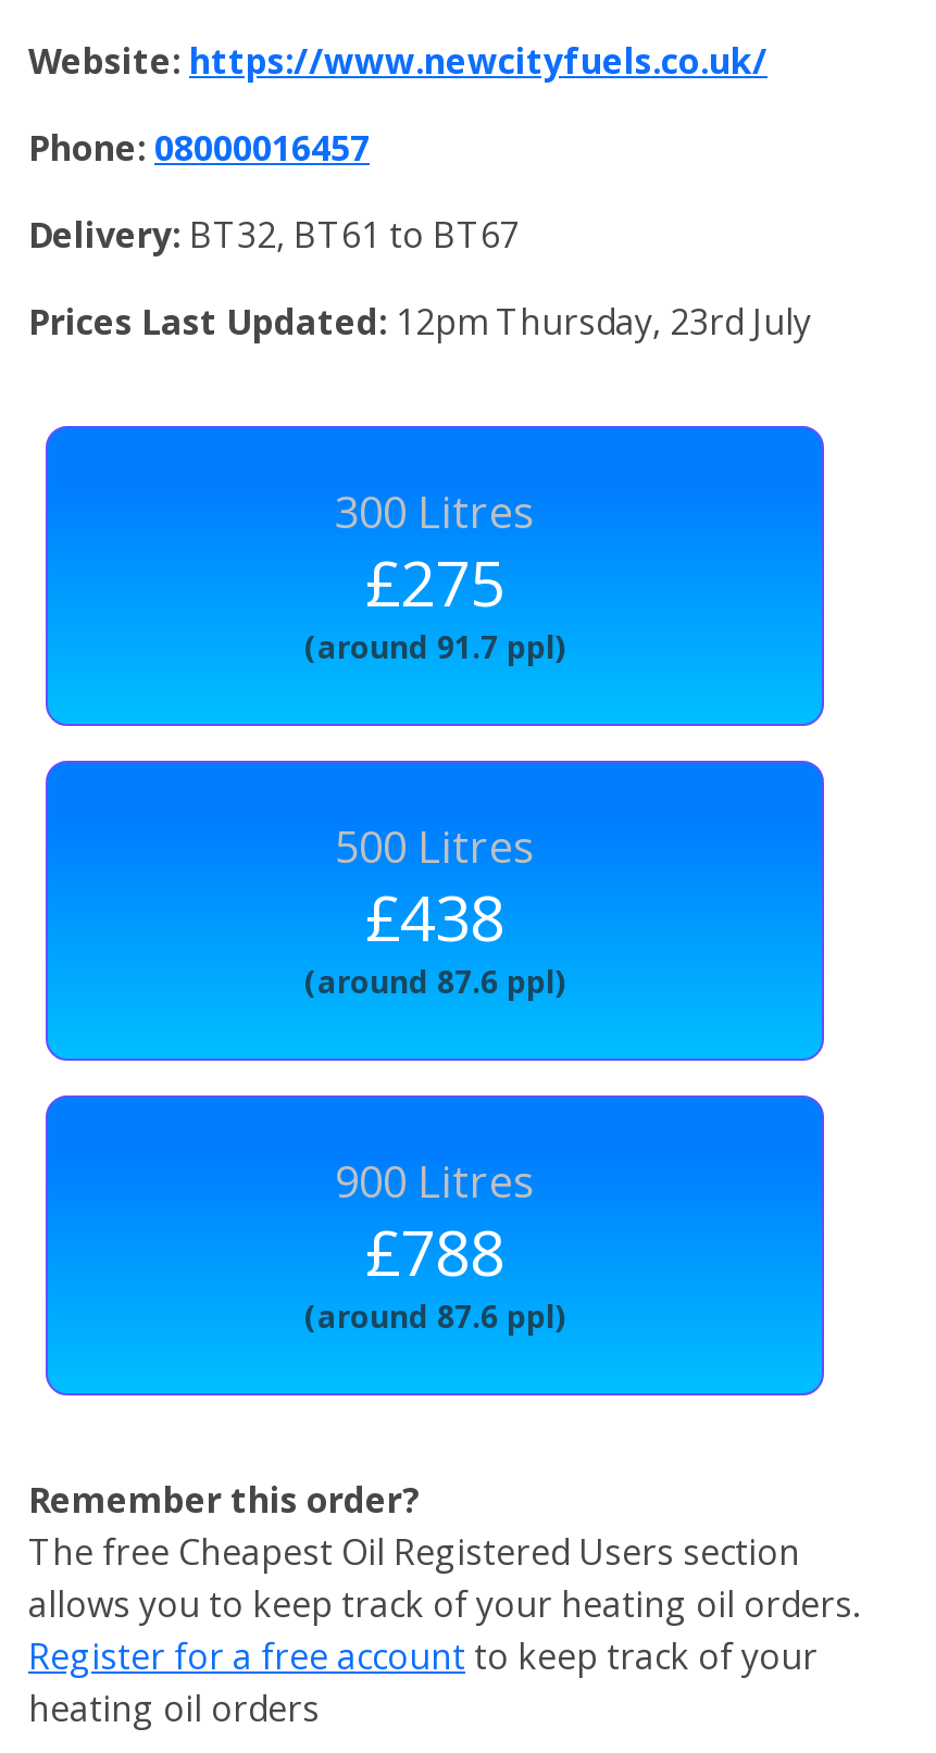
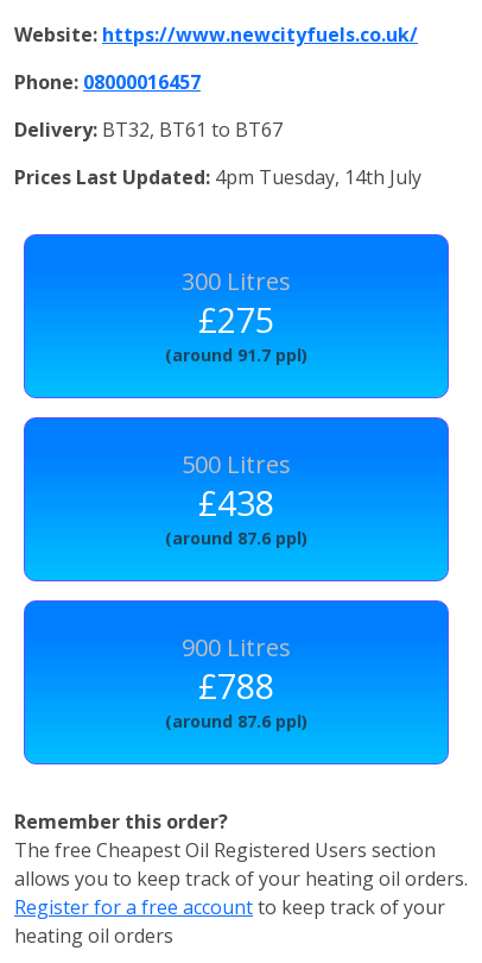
[28,298,811,345] Prices Last Updated: 12pm Thursday, 23rd July -> [14,164,421,190] Prices Last Updated: 4pm Tuesday, 14th July

